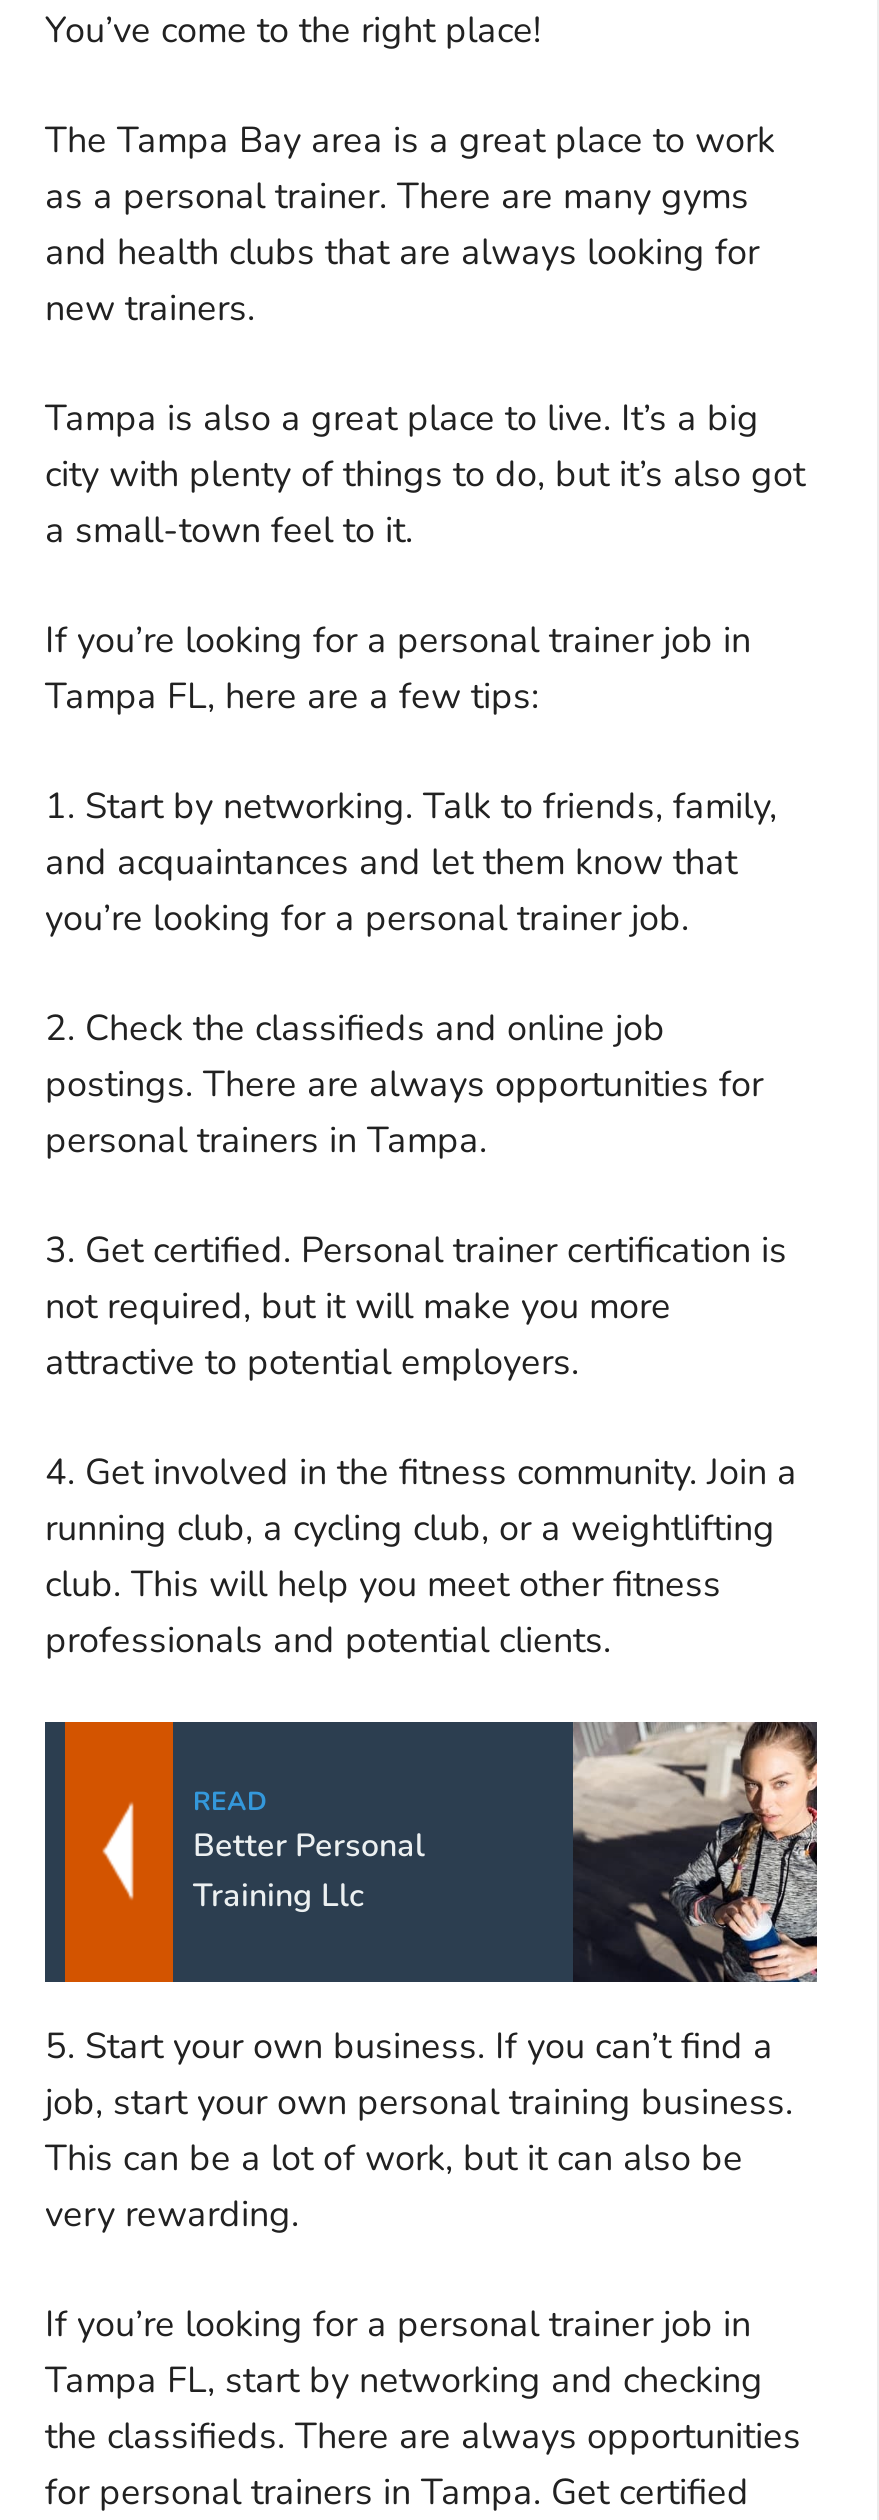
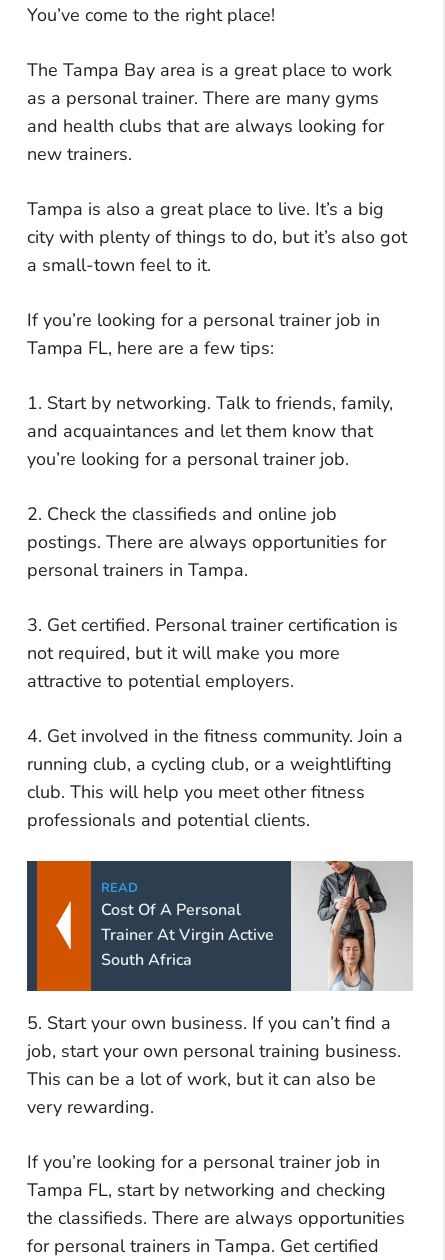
[573,1722,819,1984] [image] -> [290,861,412,992] [image]
[193,1823,425,1917] Better Personal | Training Llc -> [101,899,274,971] Cost Of A Personal | Trainer At Virgin Active | South Africa

